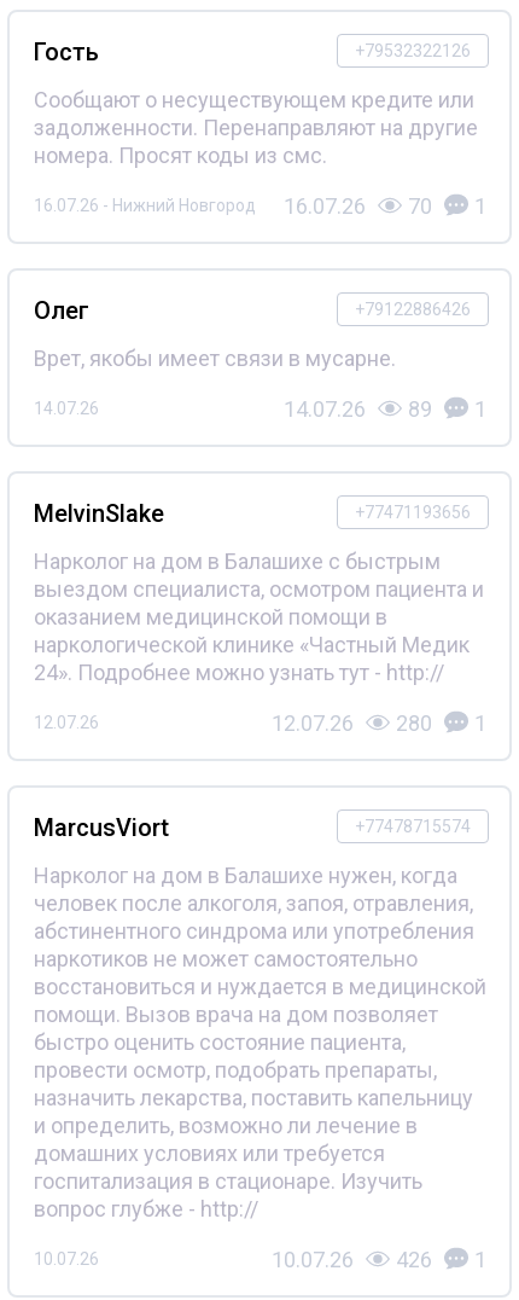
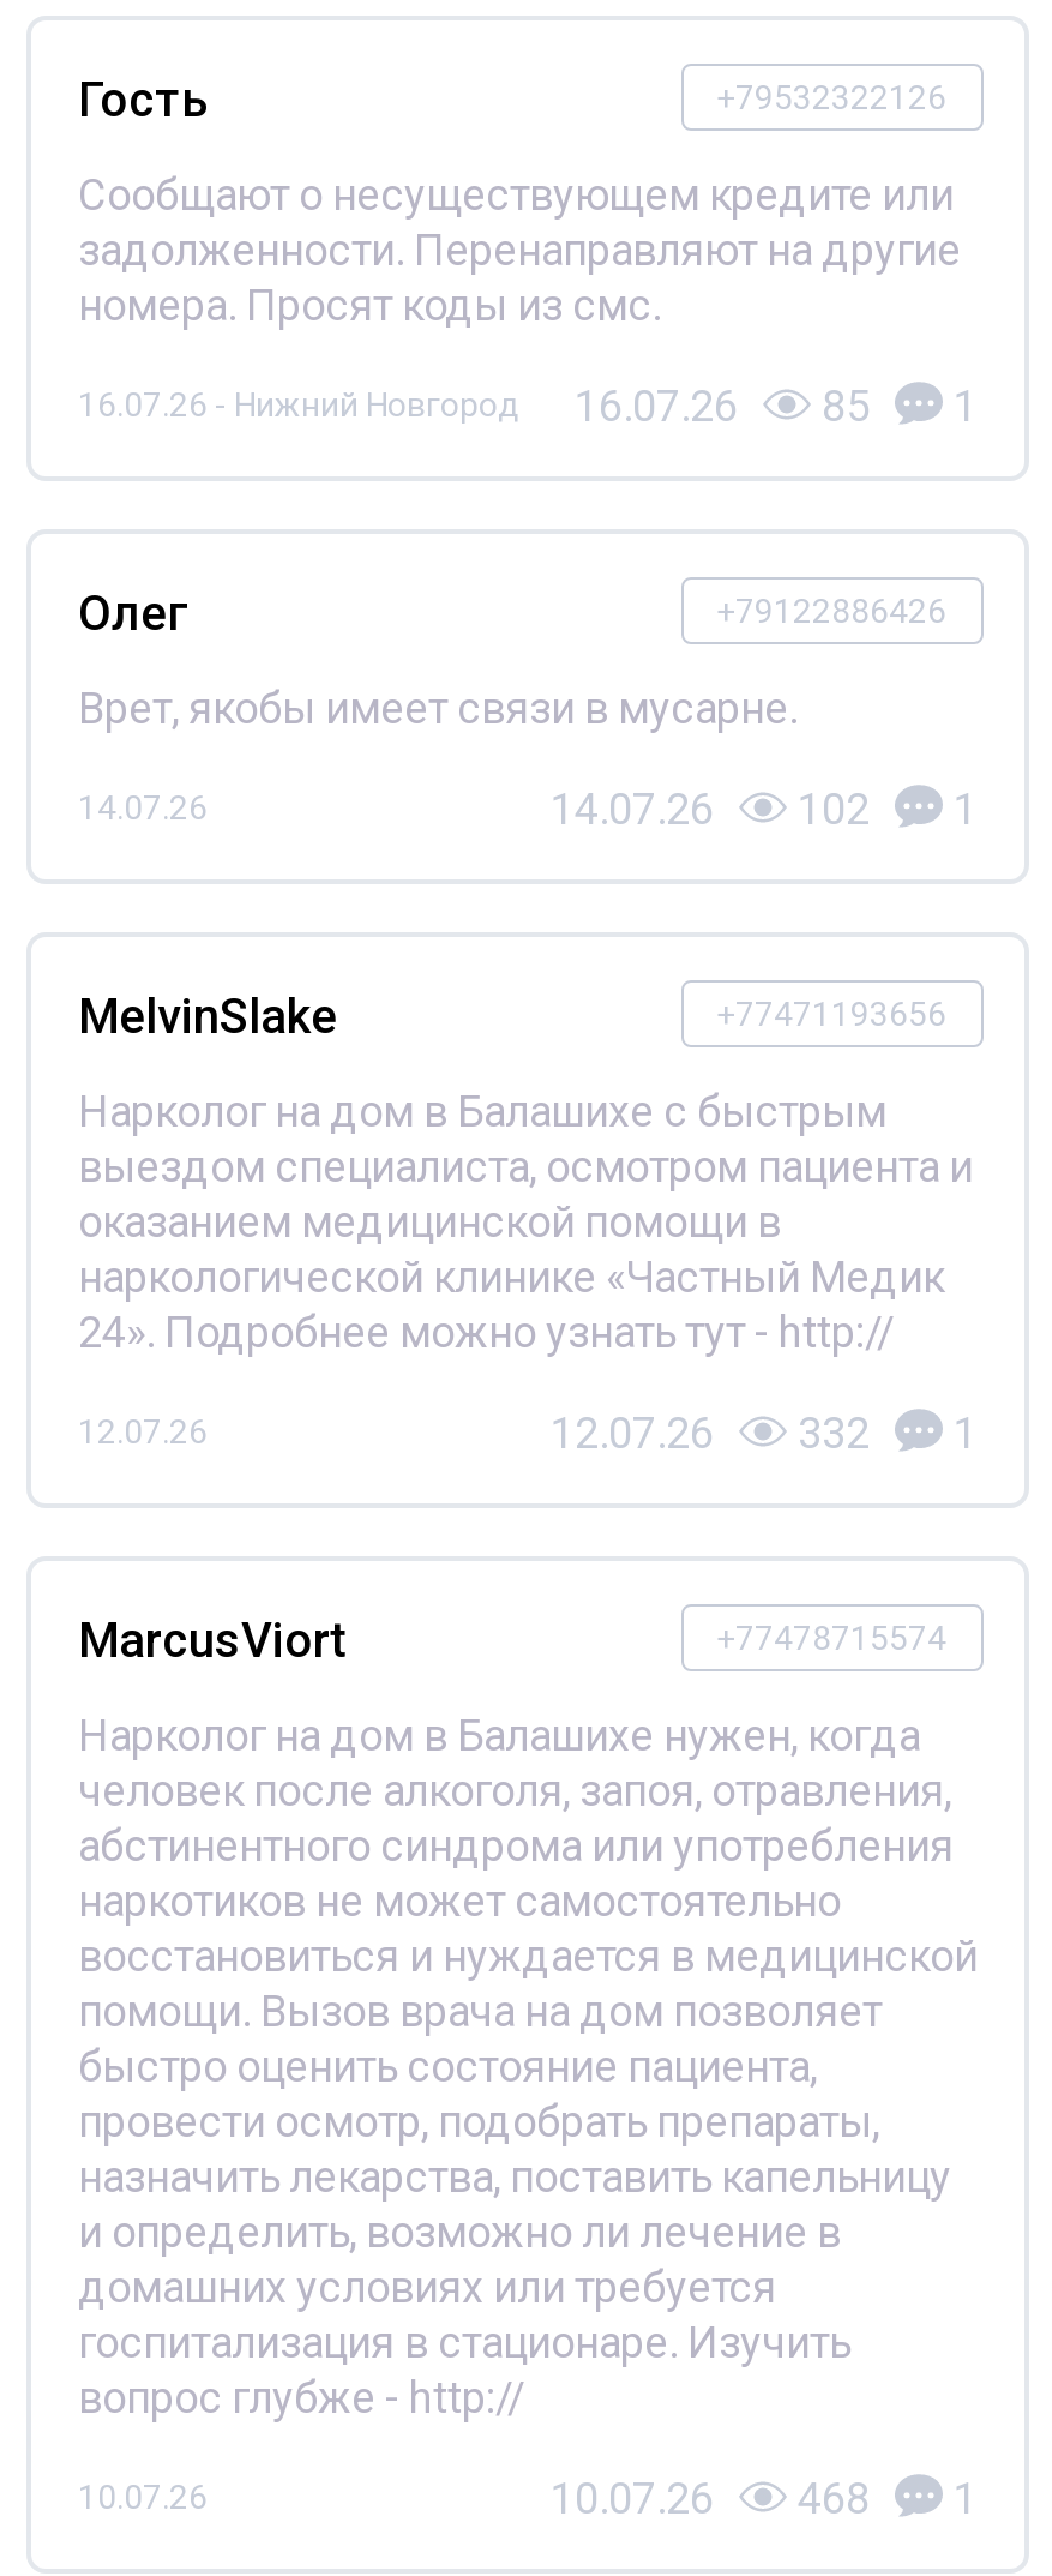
[33,193,486,218] 16.07.26 - Нижний Новгород 16.07.26 70 1 -> [78,379,978,430] 16.07.26 - Нижний Новгород 16.07.26 85 1
[283,396,486,421] 14.07.26 89 1 -> [551,782,978,833] 14.07.26 102 1
[271,710,486,735] 12.07.26 280 1 -> [551,1406,978,1457] 12.07.26 332 1
[271,1246,486,1272] 10.07.26 426 1 -> [551,2472,978,2522] 10.07.26 468 1

